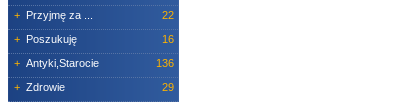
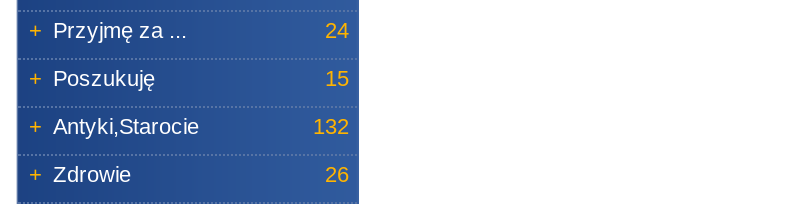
[162,9,174,21] 22 -> [325,18,349,42] 24
[162,33,174,45] 16 -> [325,66,349,90] 15
[156,57,174,69] 136 -> [313,114,349,138] 132
[162,81,174,93] 29 -> [325,162,349,186] 26

